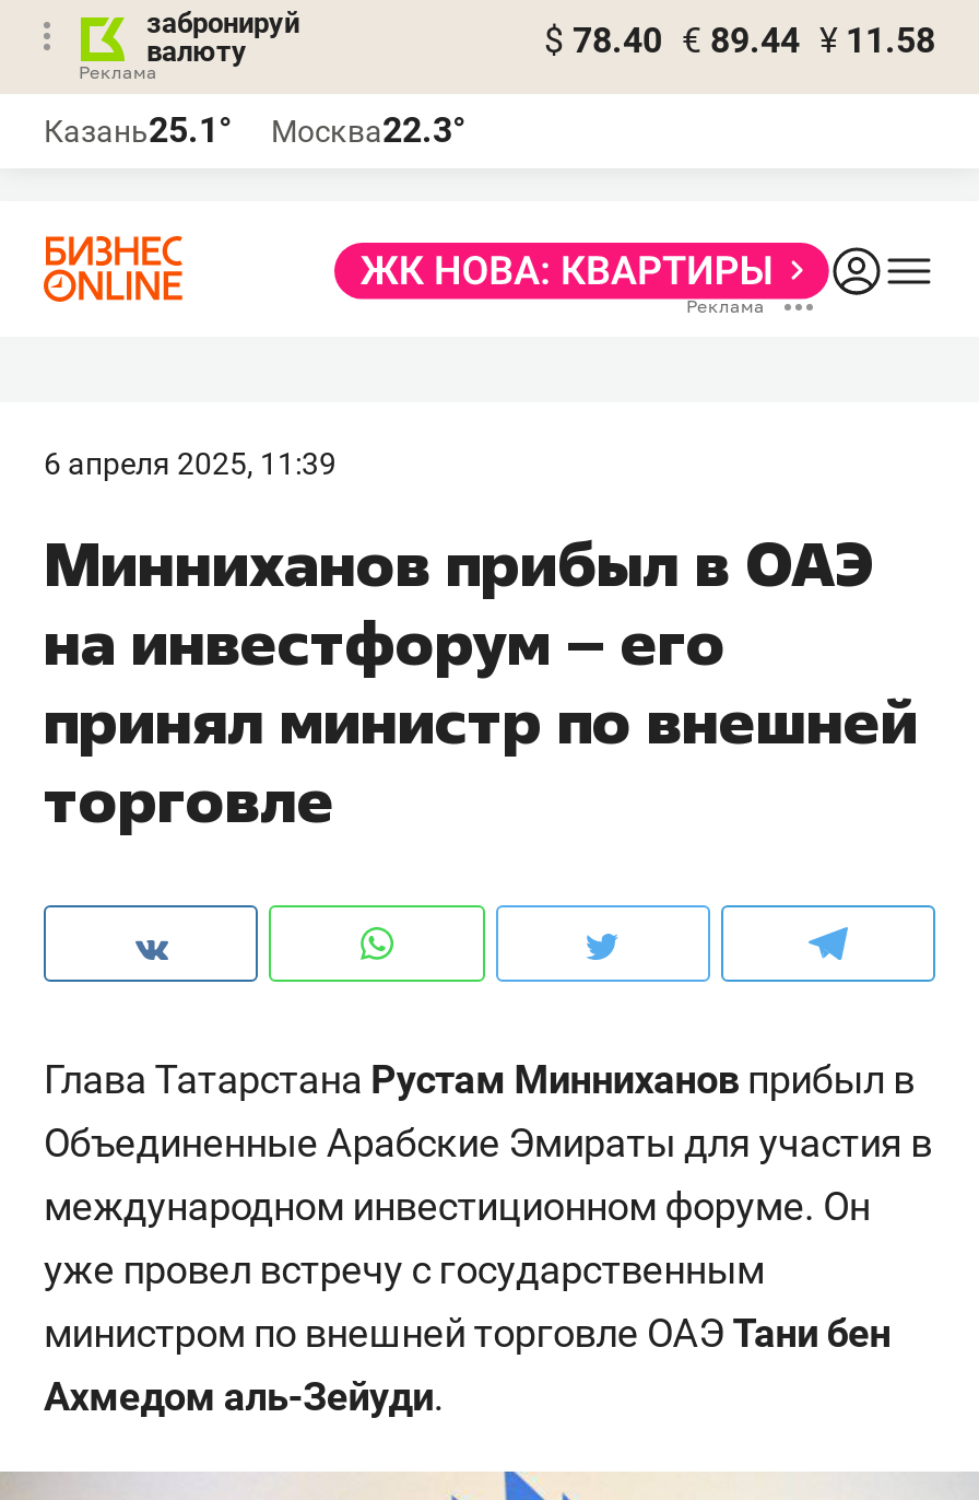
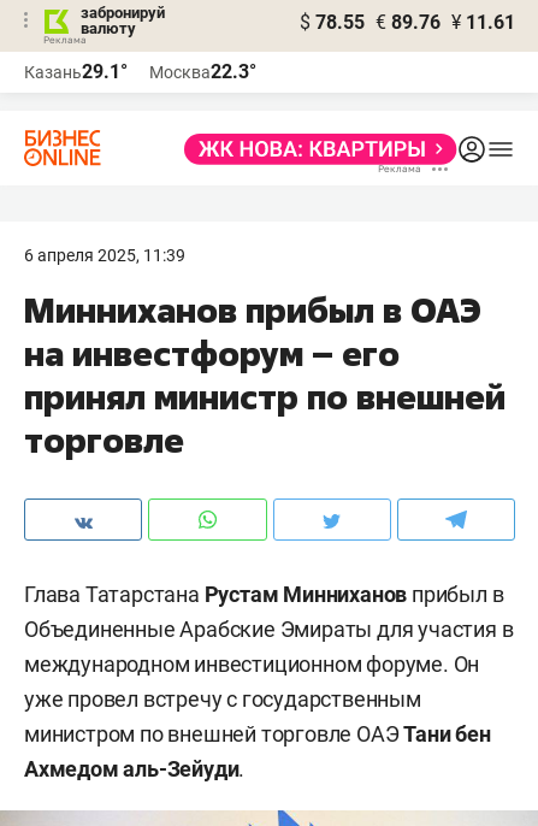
[544,20,935,61] $ 78.40 € 89.44 ¥ 11.58 -> [300,11,515,34] $ 78.55 € 89.76 ¥ 11.61
[44,109,465,151] Казань25.1° Москва22.3° -> [24,60,256,83] Казань29.1° Москва22.3°

